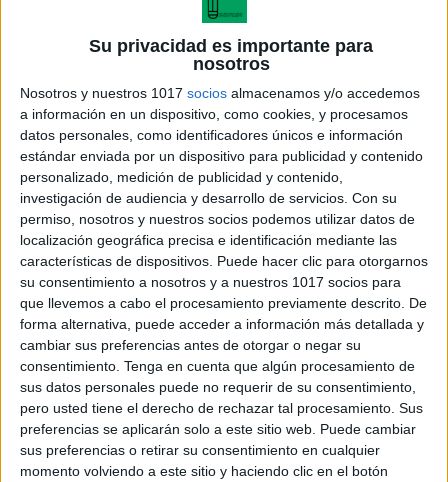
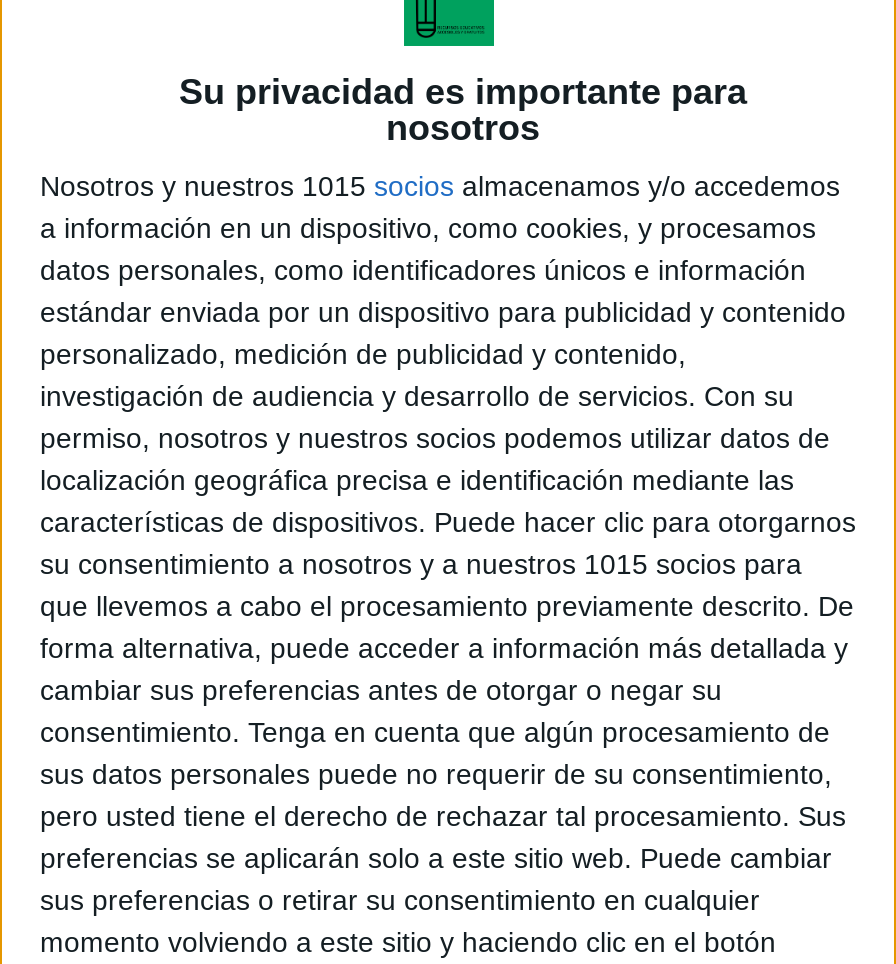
[20,85,420,101] Nosotros y nuestros 1017 socios almacenamos y/o accedemos -> [40,169,840,201] Nosotros y nuestros 1015 socios almacenamos y/o accedemos
[20,274,401,290] su consentimiento a nosotros y a nuestros 1017 socios para -> [40,547,802,579] su consentimiento a nosotros y a nuestros 1015 socios para

